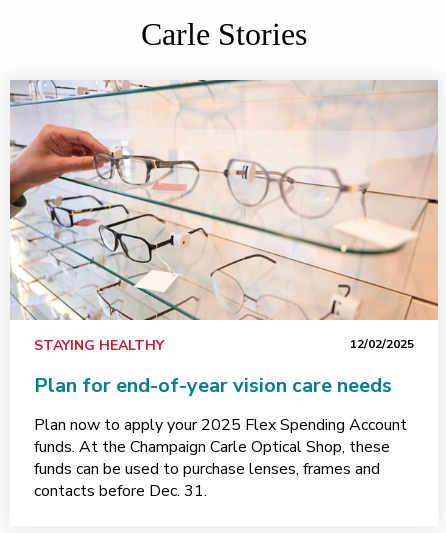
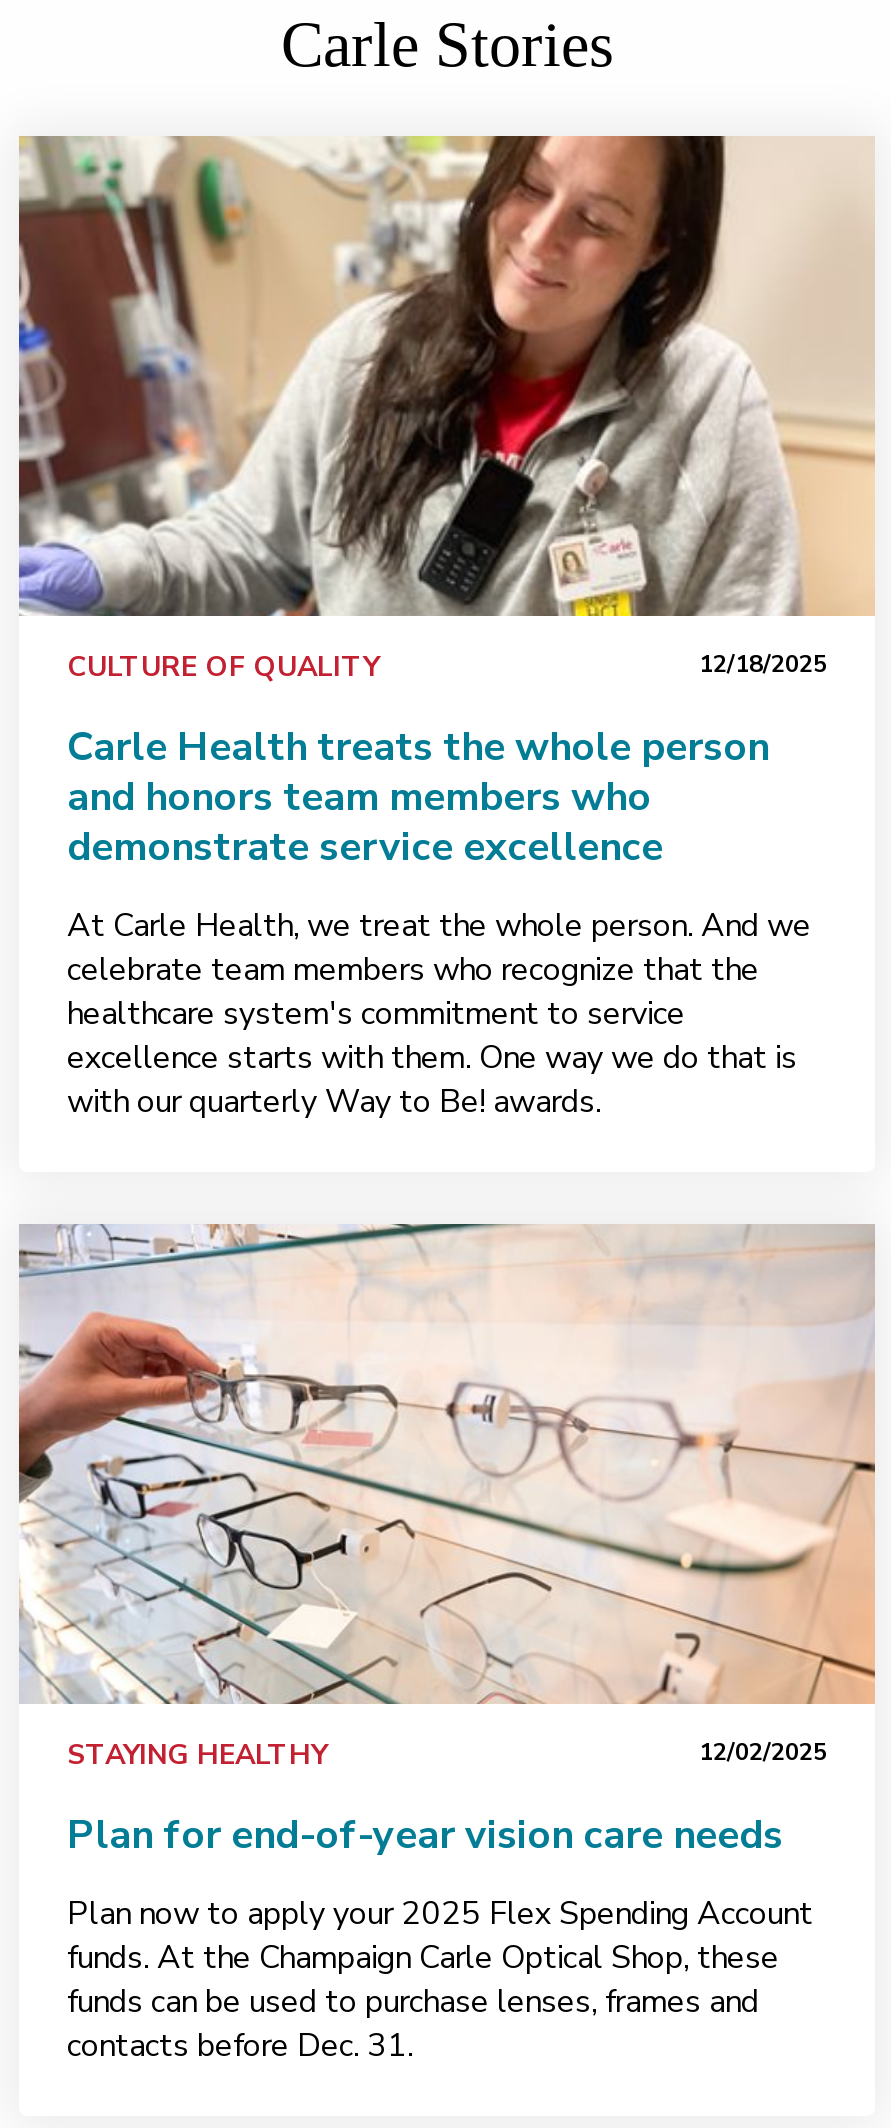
none -> [17,134,873,1124] [image] | CULTURE OF QUALITY | 12/18/2025 | Carle Health treats the whole person | and honors team members who | demonstrate service excellence | At Carle Health, we treat the whole person. And we | celebrate team members who recognize that the | healthcare system's commitment to service | excellence starts with them. One way we do that is | with our quarterly Way to Be! awards.

